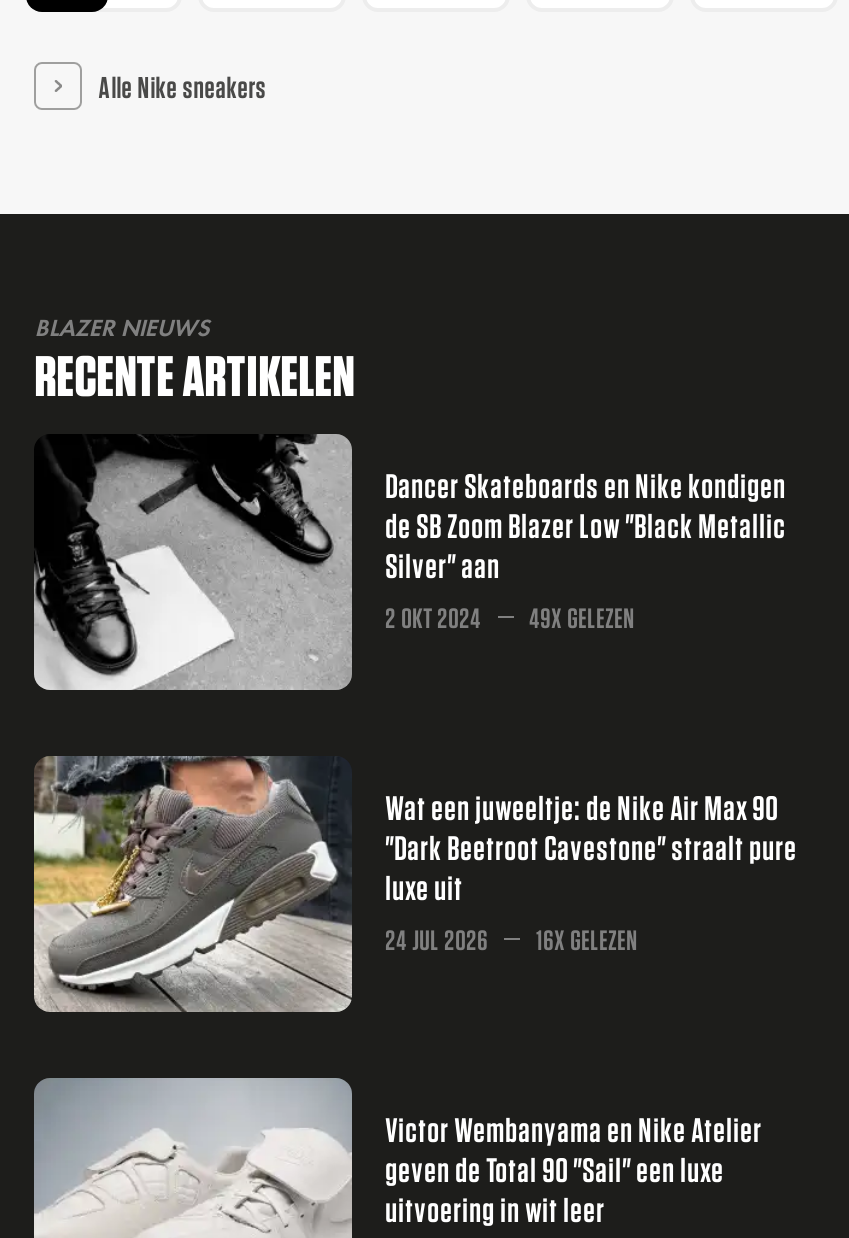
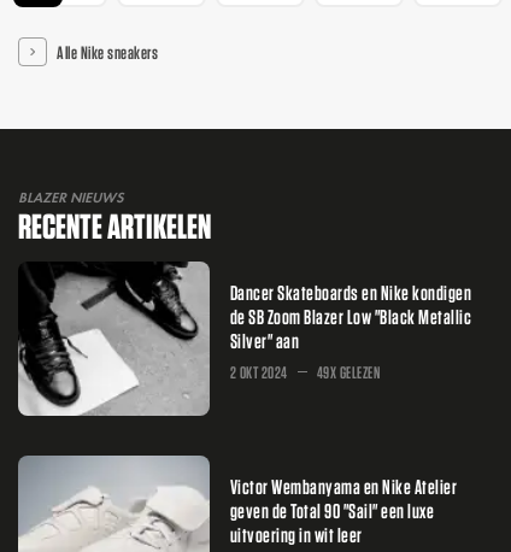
[34,756,797,1012] [image] | Wat een juweeltje: de Nike Air Max 90 | "Dark Beetroot Cavestone" straalt pure | luxe uit | 24 JUL 2026 | 16X GELEZEN -> none

